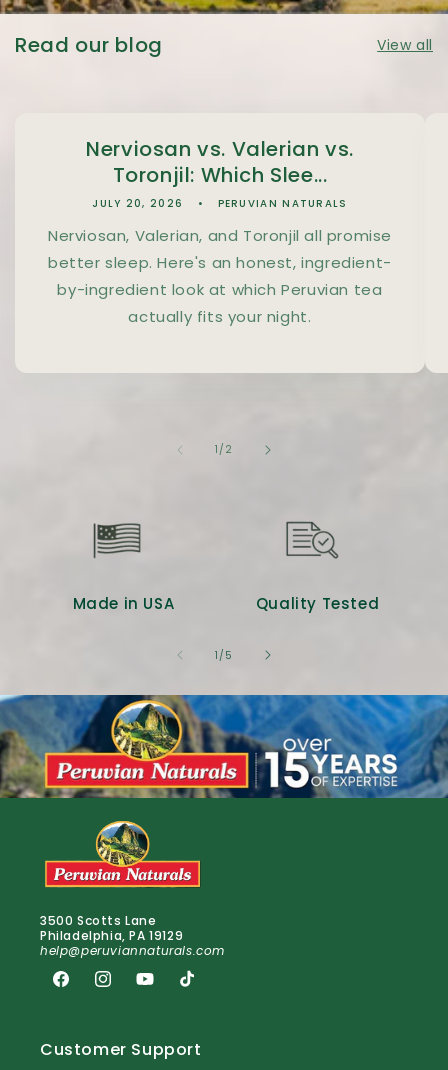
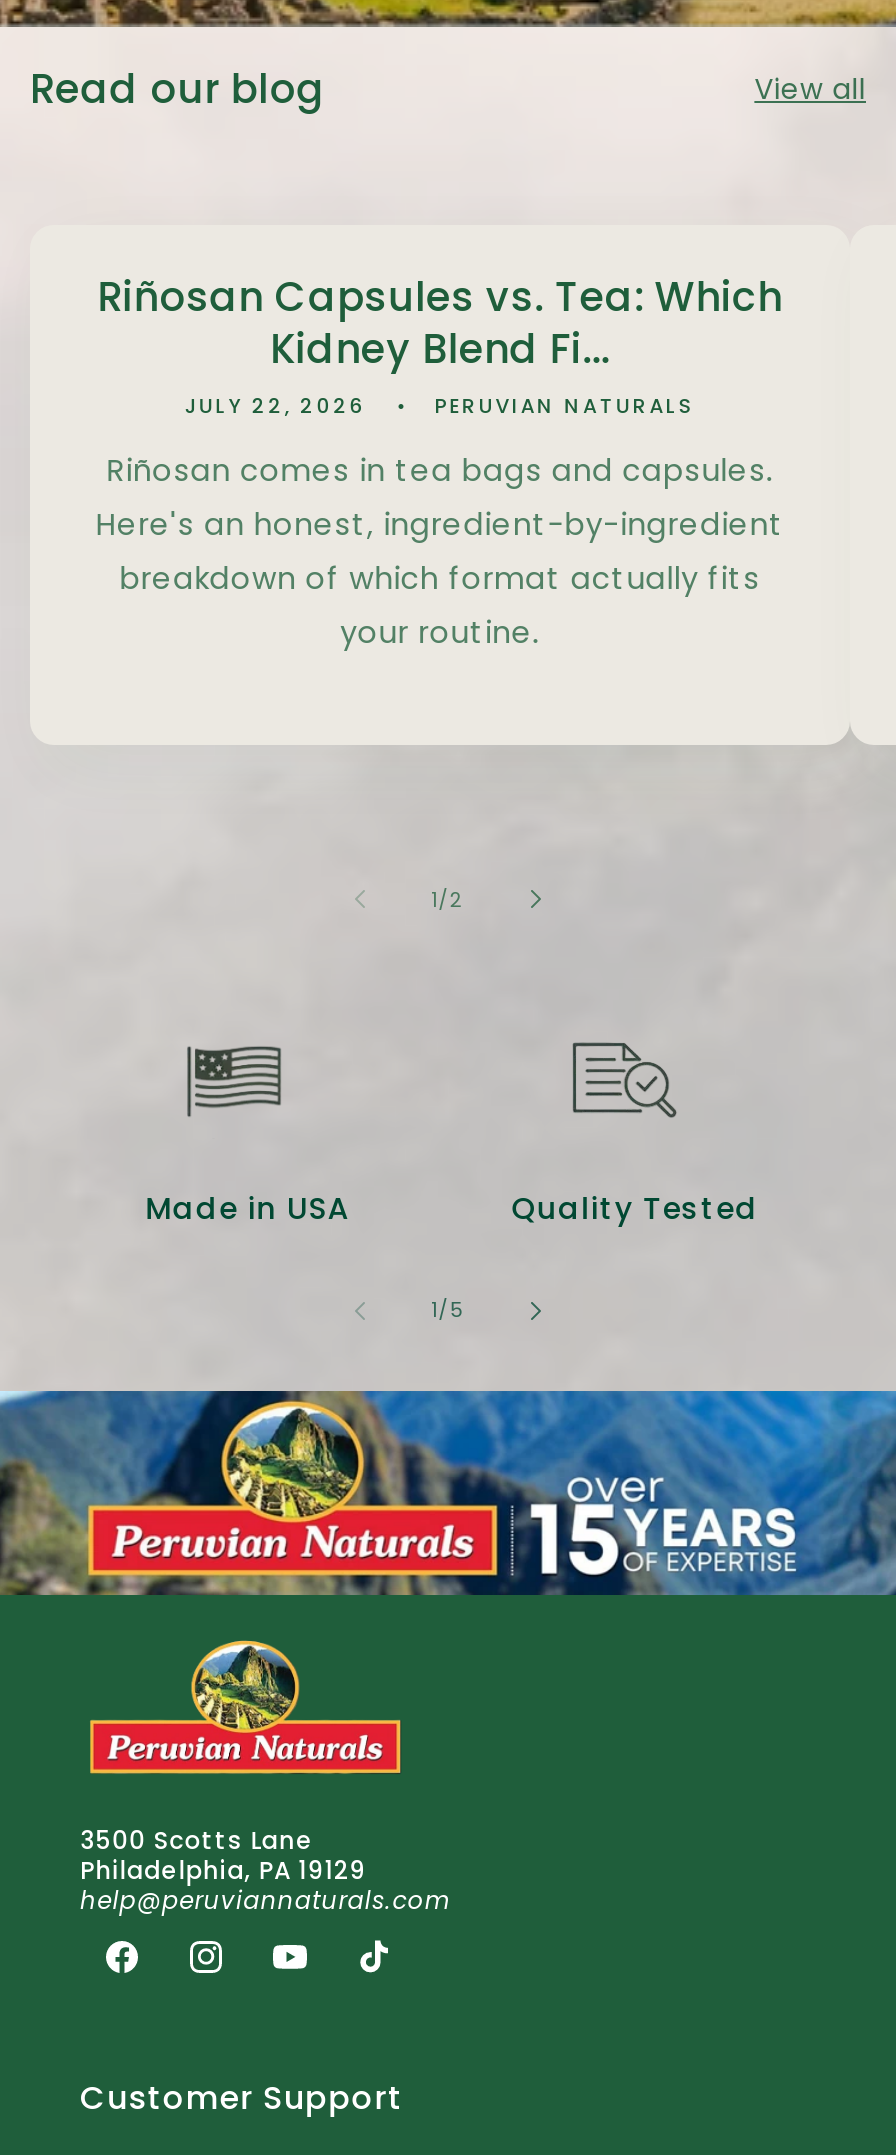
[86,135,354,211] Nerviosan vs. Valerian vs. | Toronjil: Which Slee... | JULY 20, 2026 -> [97,269,783,421] Riñosan Capsules vs. Tea: Which | Kidney Blend Fi... | JULY 22, 2026
[48,225,392,327] Nerviosan, Valerian, and Toronjil all promise | better sleep. Here's an honest, ingredient- | by-ingredient look at which Peruvian tea | actually fits your night. -> [96,449,784,653] Riñosan comes in tea bags and capsules. | Here's an honest, ingredient-by-ingredient | breakdown of which format actually fits | your routine.

